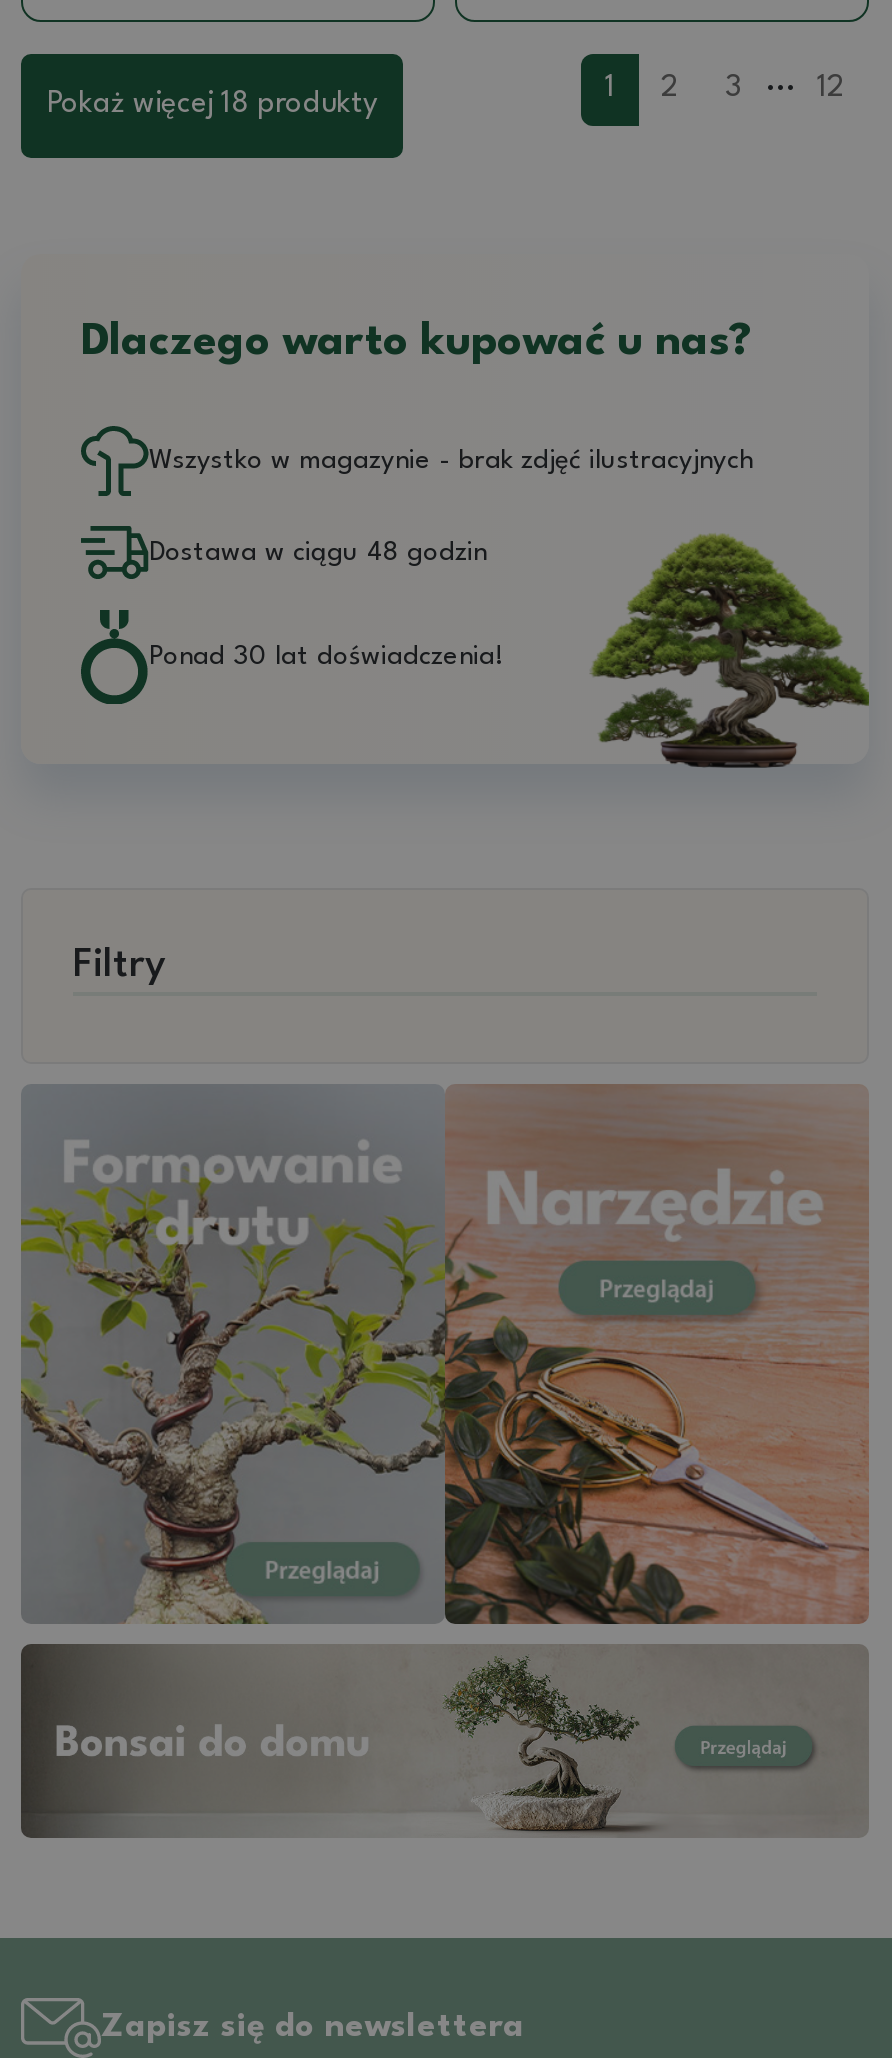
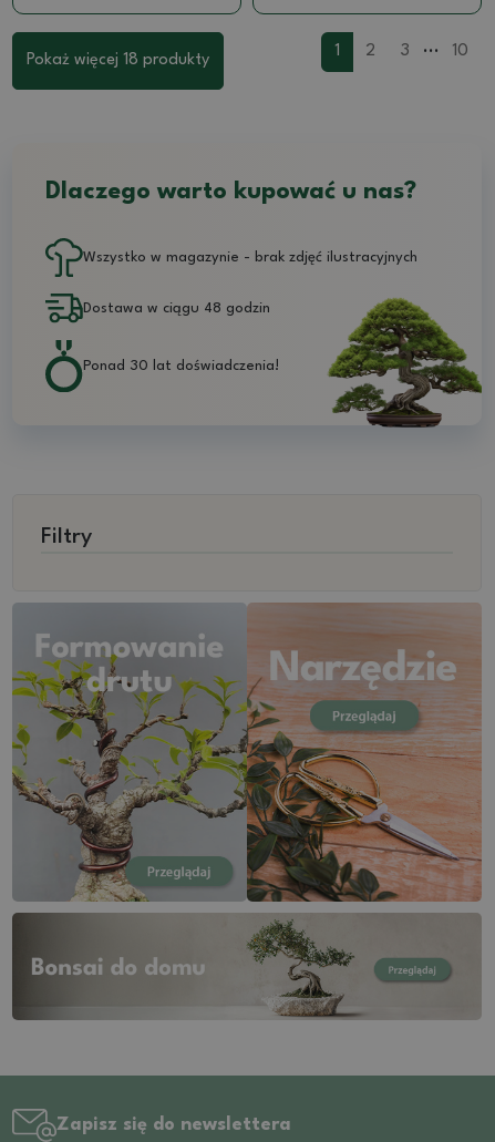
[817,75,845,105] 12 -> [452,44,468,60] 10

